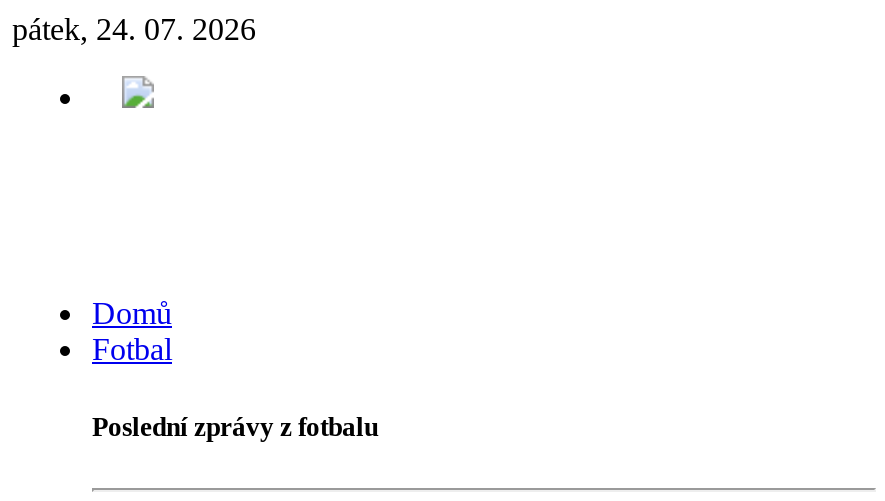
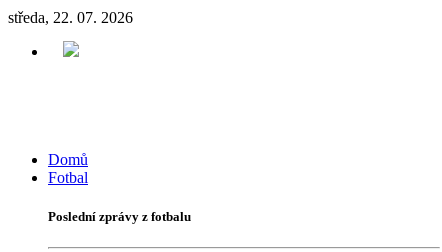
[12,12,256,46] pátek, 24. 07. 2026 -> [8,9,133,26] středa, 22. 07. 2026

